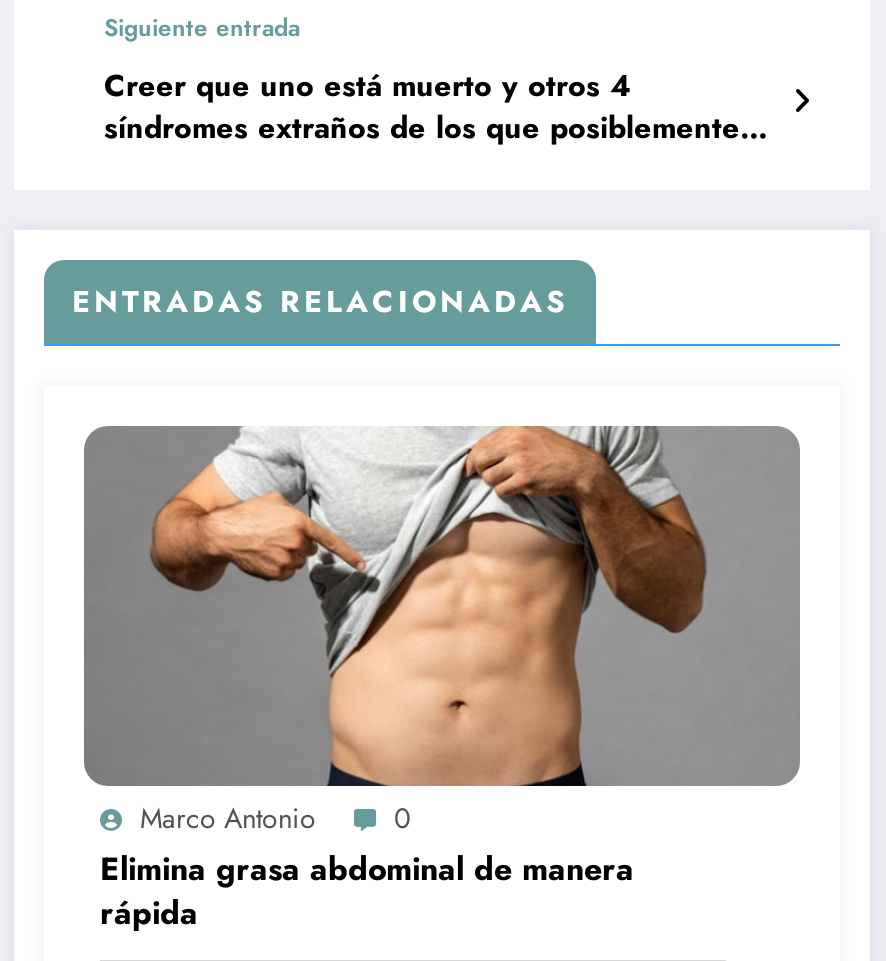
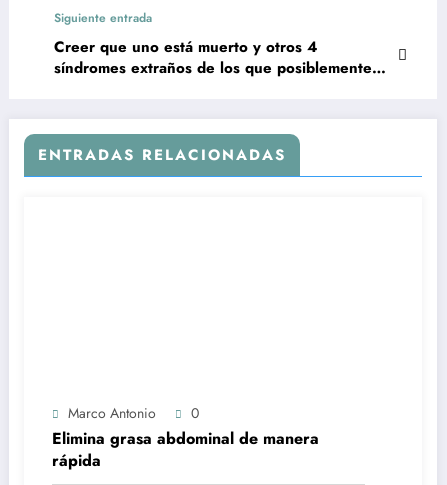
[82,423,802,789] [image] -> none

